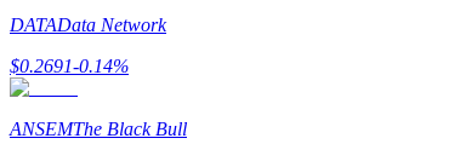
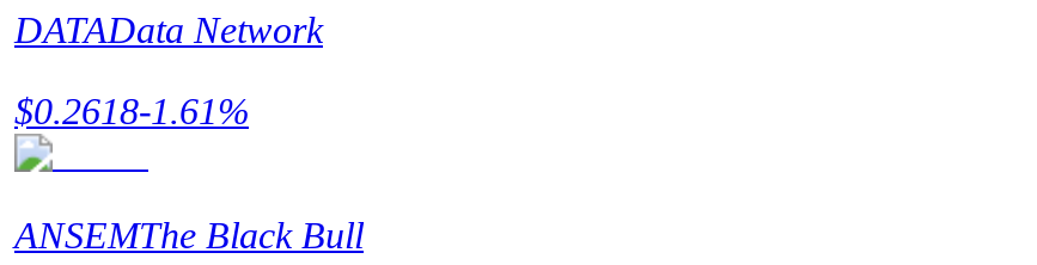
[10,56,129,76] $0.2691-0.14% -> [14,91,249,132] $0.2618-1.61%

